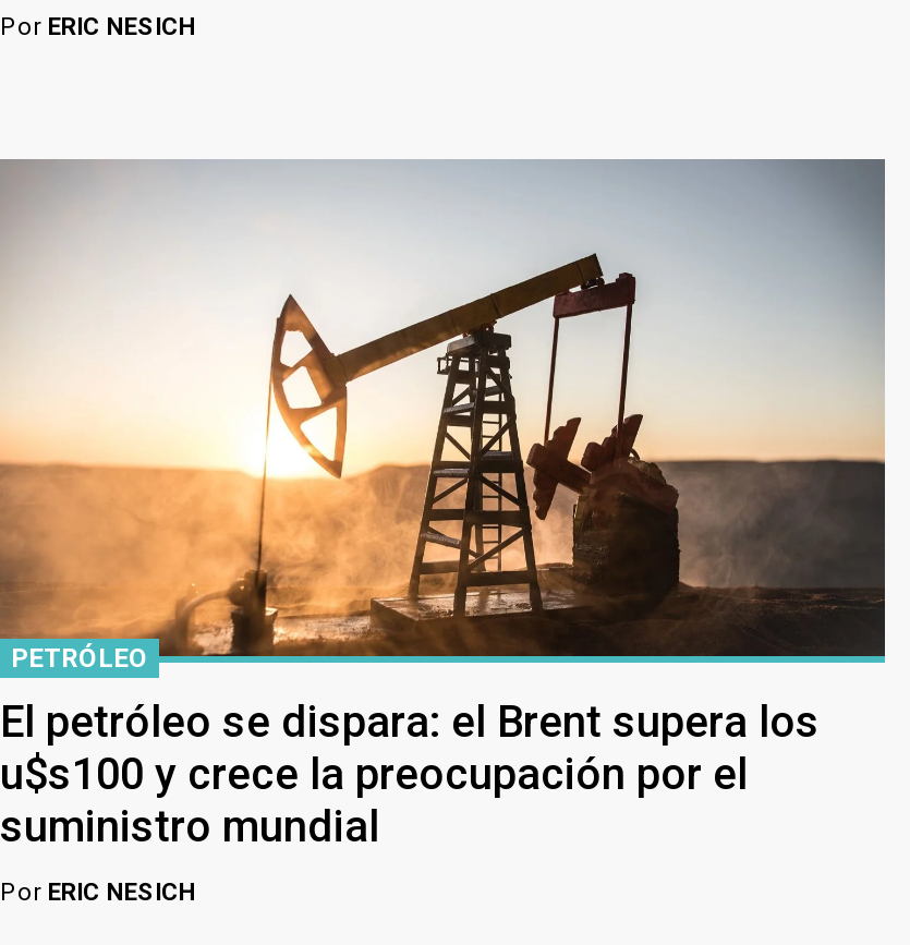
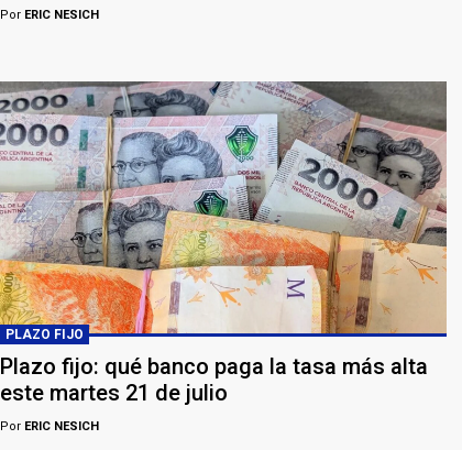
[0,159,887,852] [image] | PETRÓLEO | El petróleo se dispara: el Brent supera los | u$s100 y crece la preocupación por el | suministro mundial -> [0,80,448,406] [image] | PLAZO FIJO | Plazo fijo: qué banco paga la tasa más alta | este martes 21 de julio

